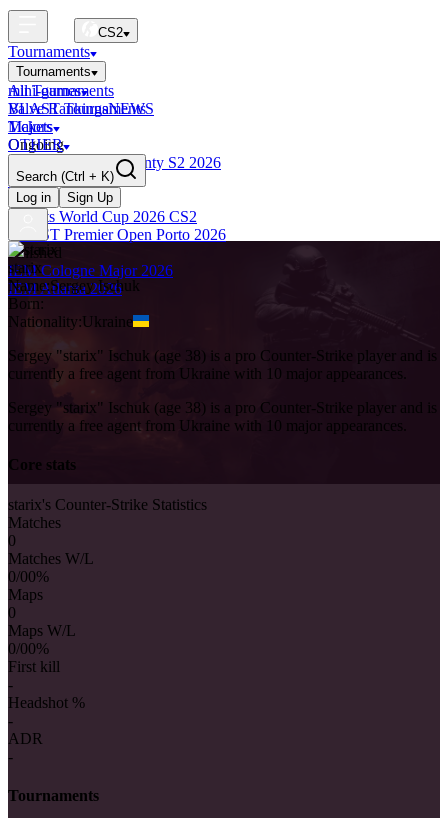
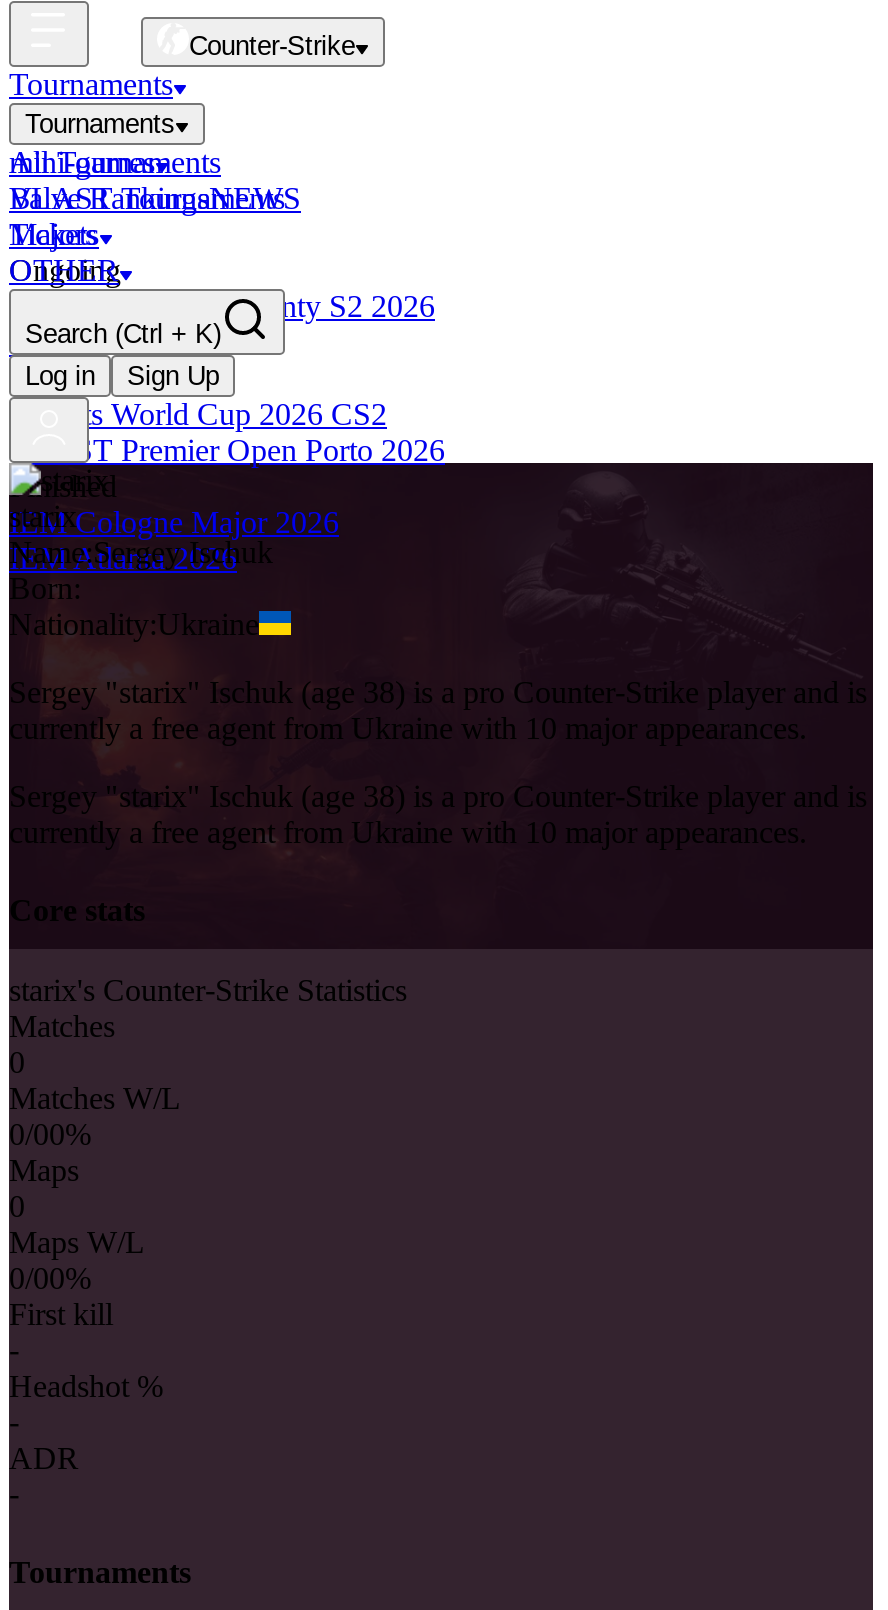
[98,25,123,40] CS2 -> [189,31,355,61] Counter-Strike

